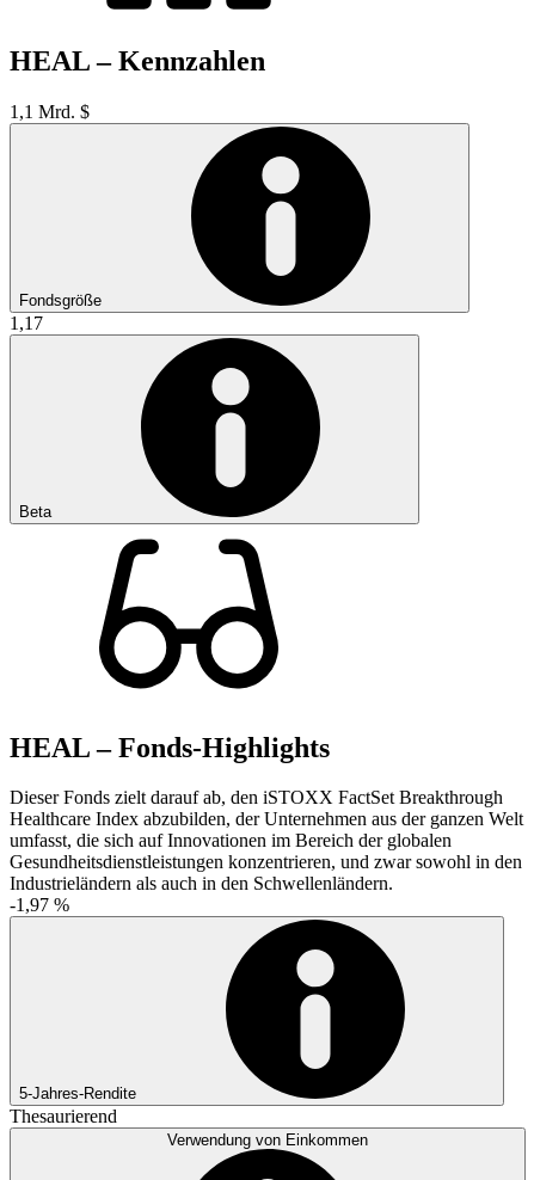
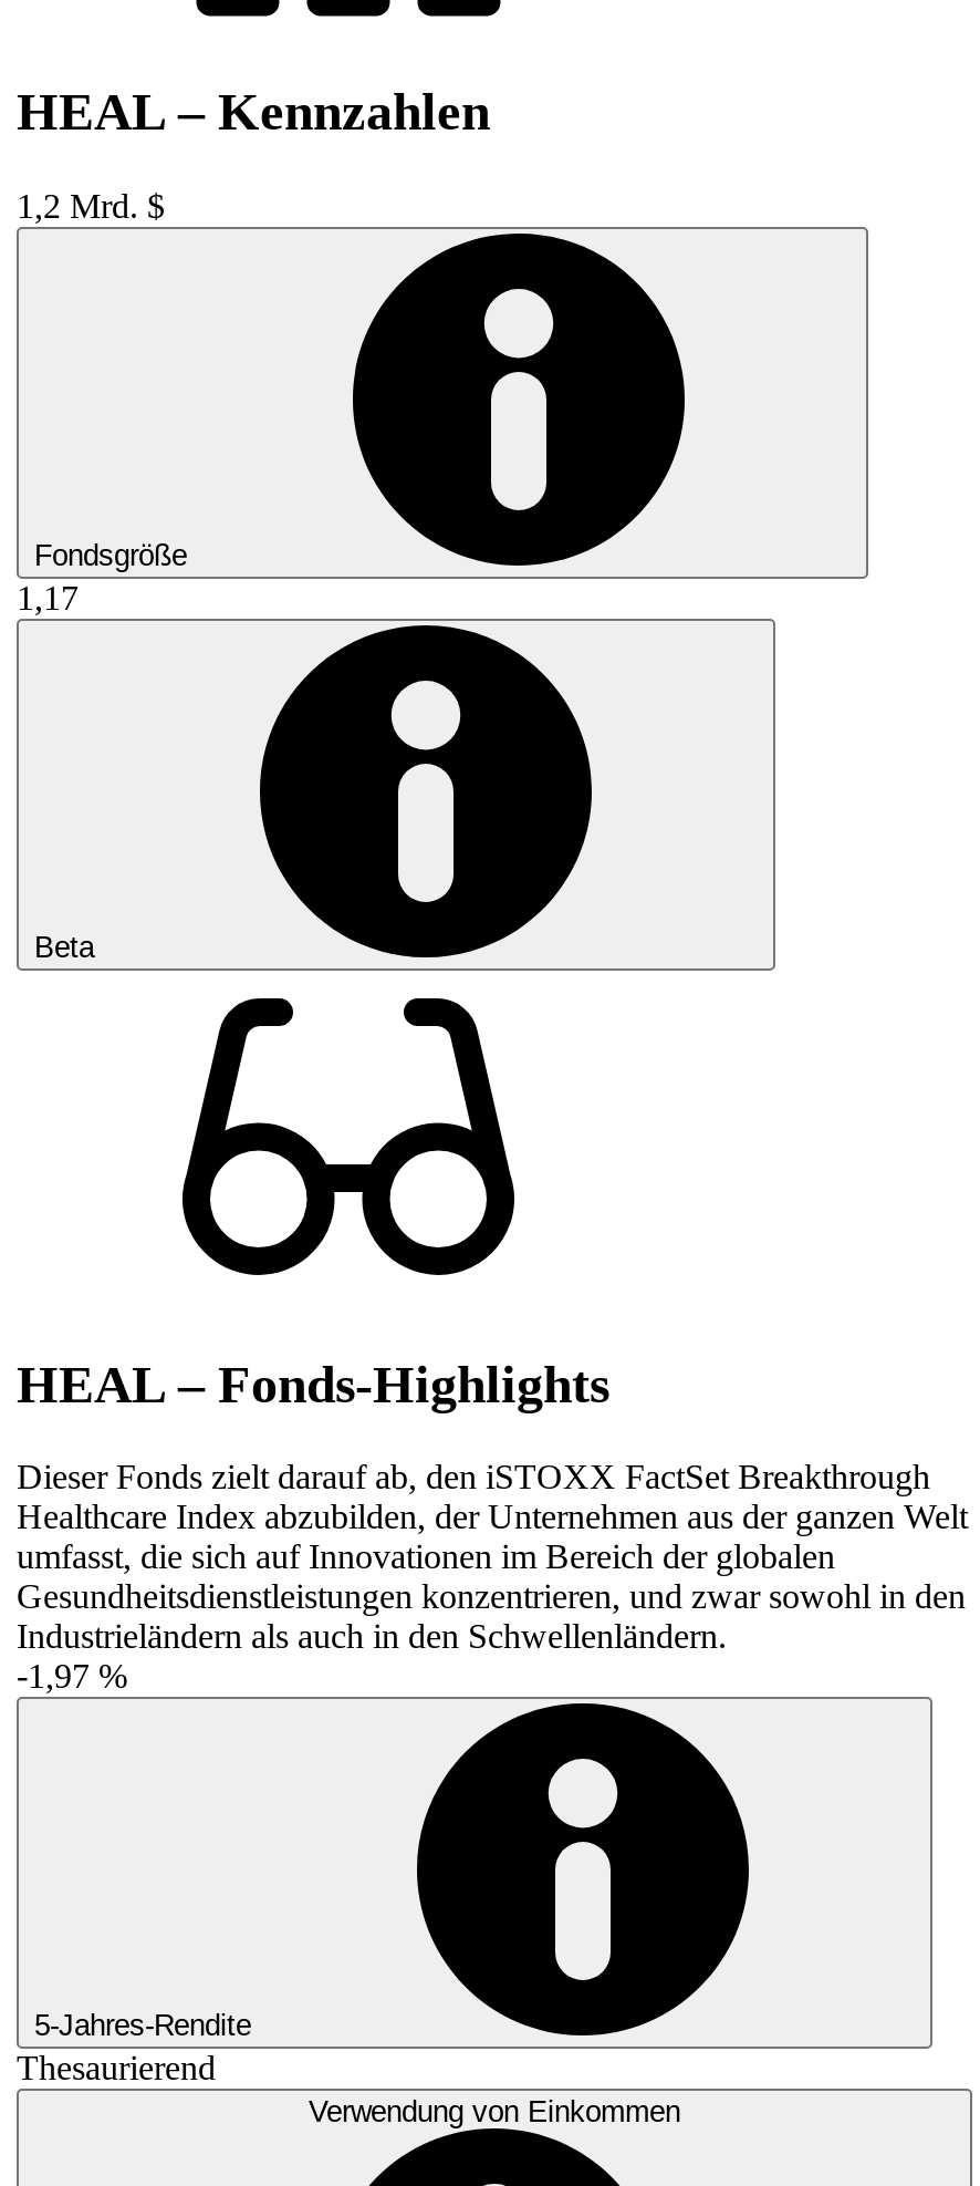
[10,101,90,121] 1,1 Mrd. $ -> [17,186,165,224] 1,2 Mrd. $

